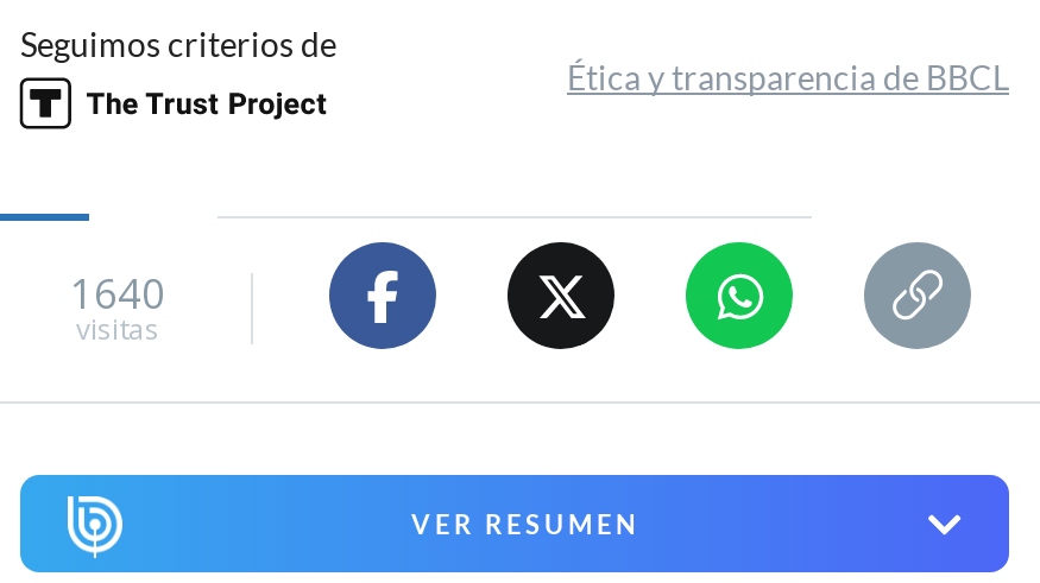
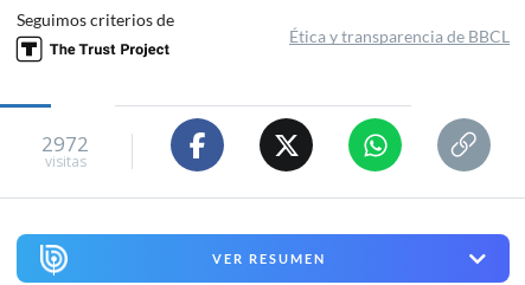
[70,266,165,321] 1640 -> [41,130,89,157] 2972

